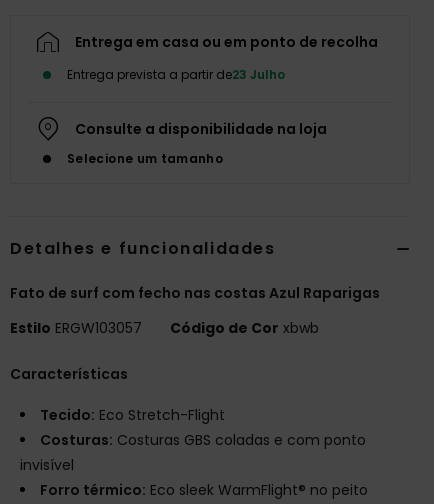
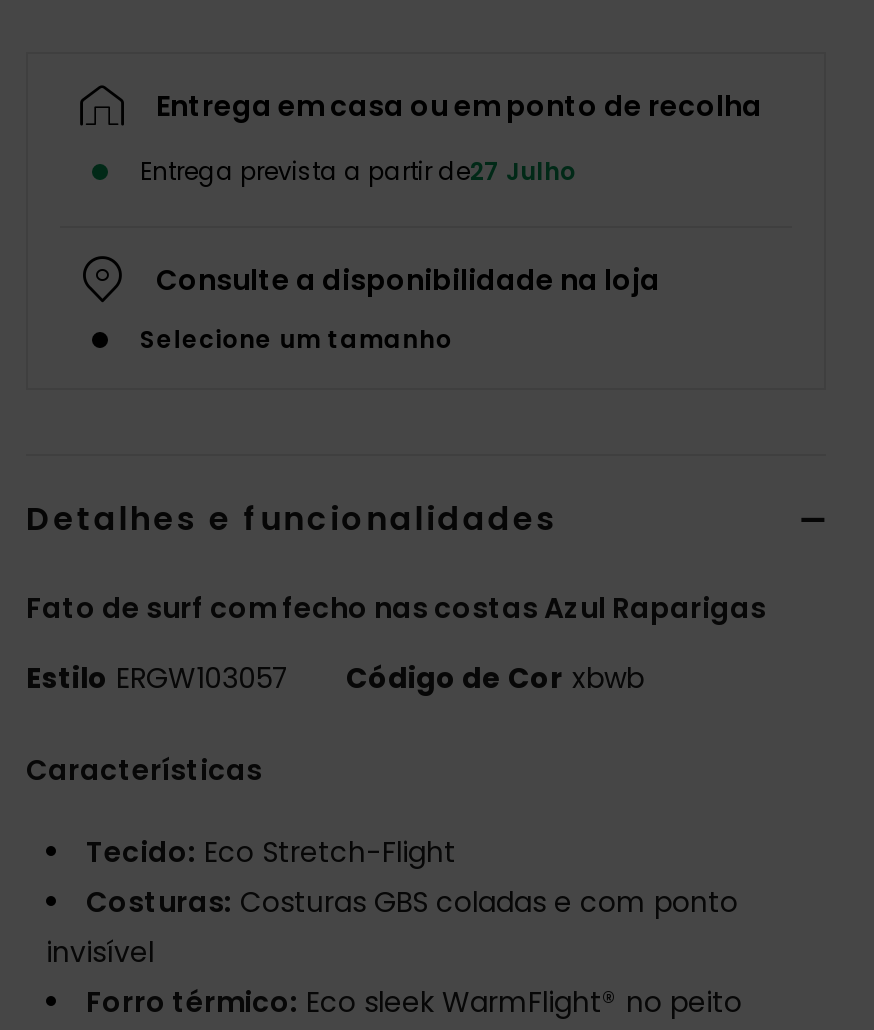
[67,66,285,83] Entrega prevista a partir de23 Julho -> [140,154,576,188] Entrega prevista a partir de27 Julho

